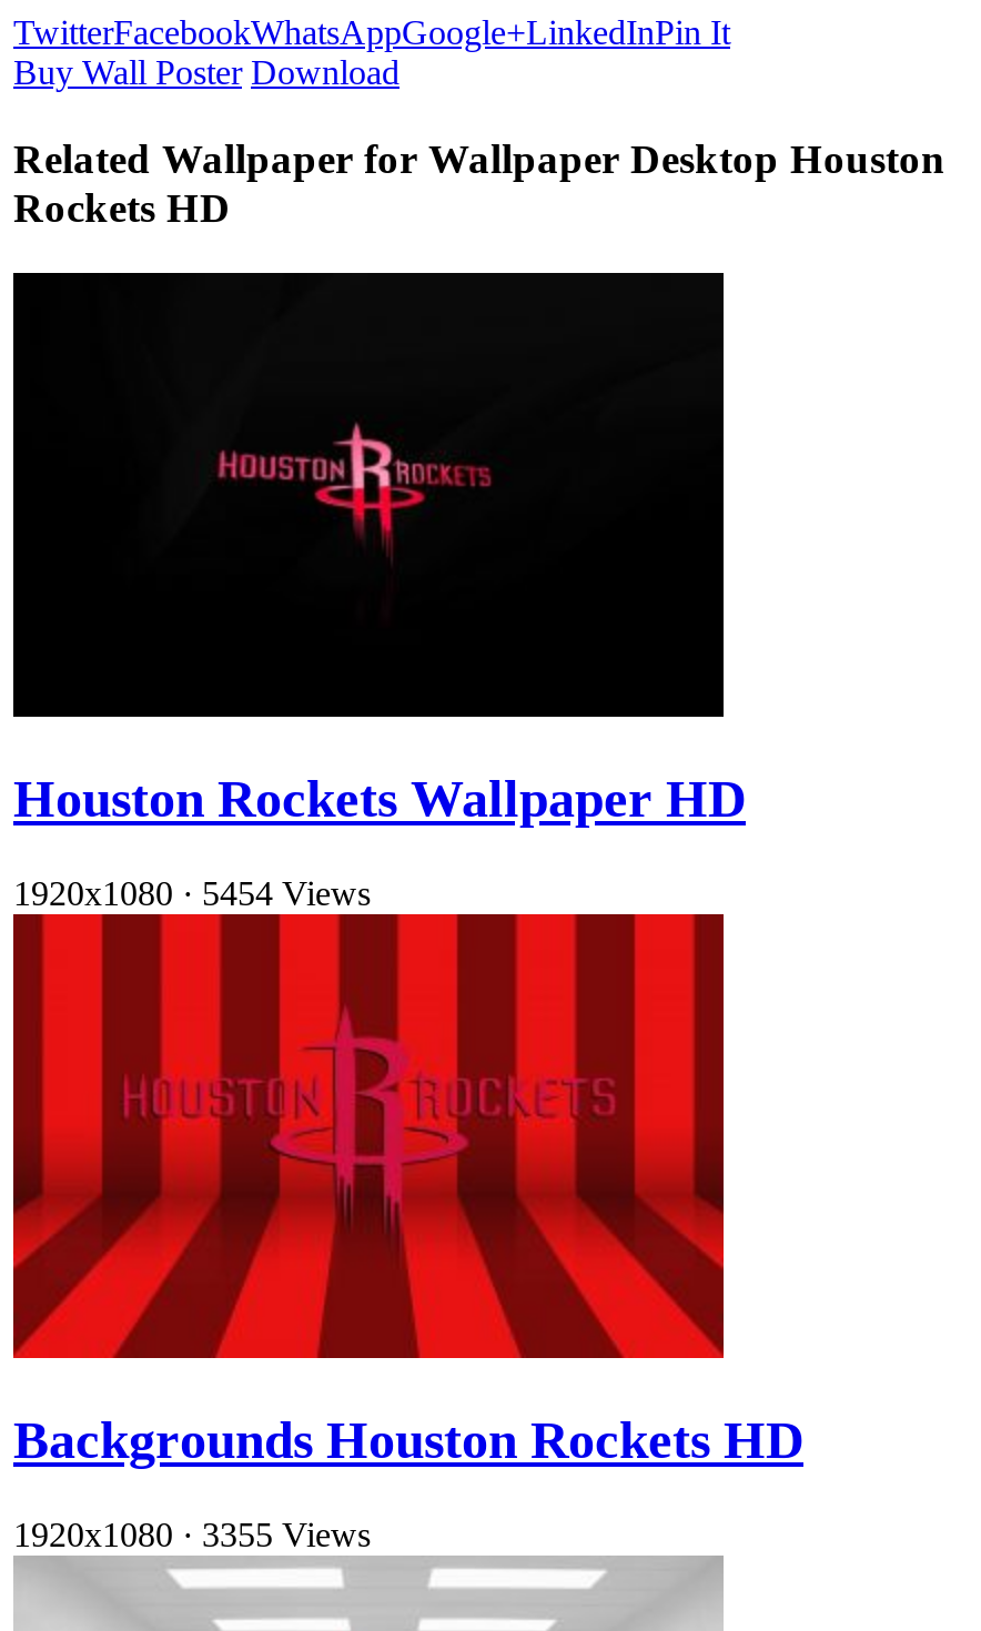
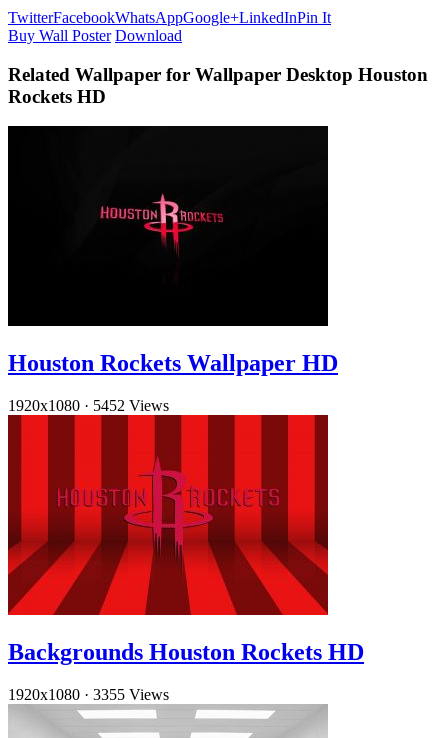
[13,875,371,912] 1920x1080 · 5454 Views -> [8,397,169,414] 1920x1080 · 5452 Views

